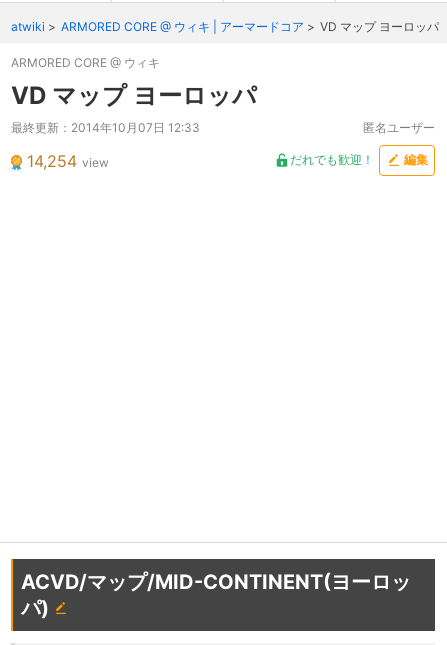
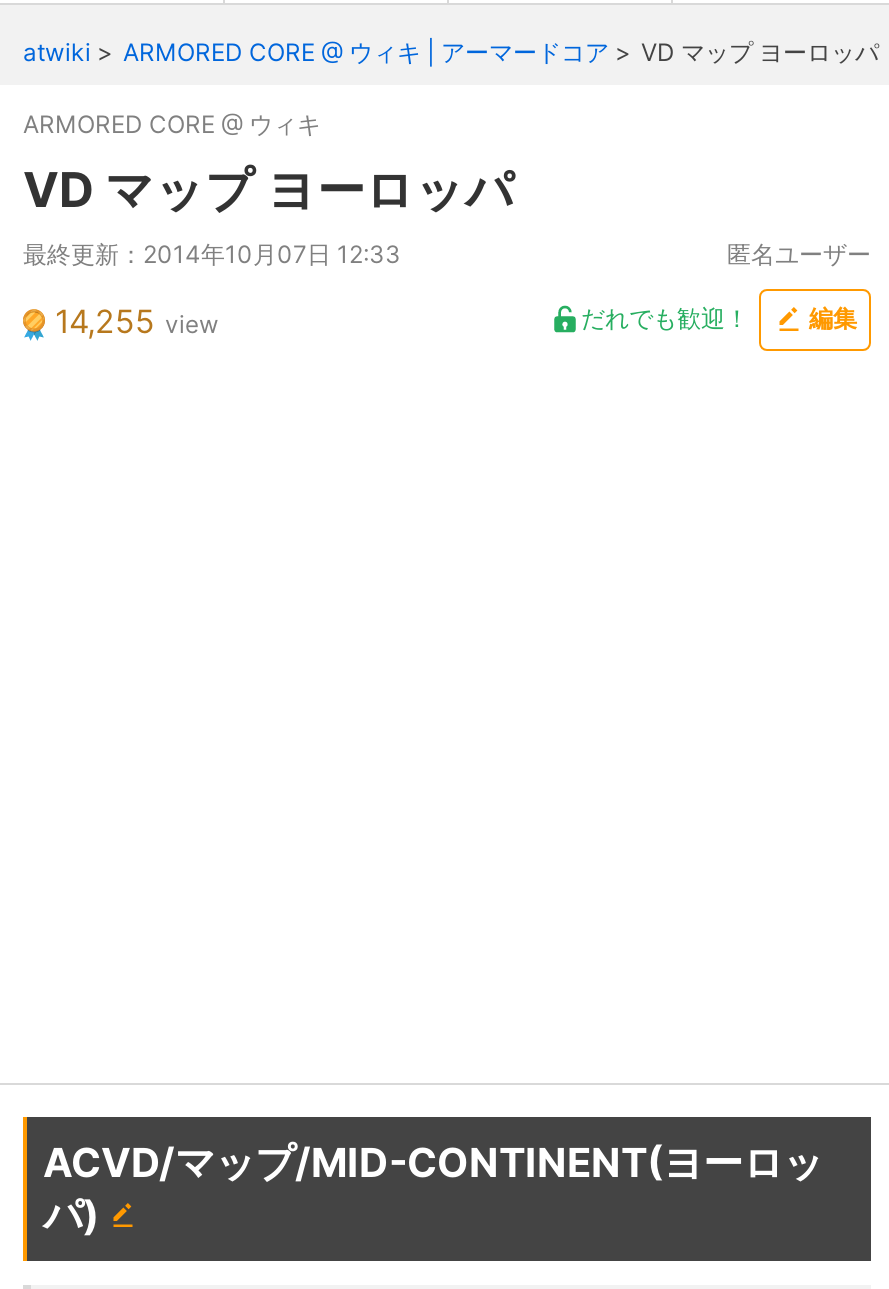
[27,150,109,170] 14,254 view -> [55,300,219,340] 14,255 view

